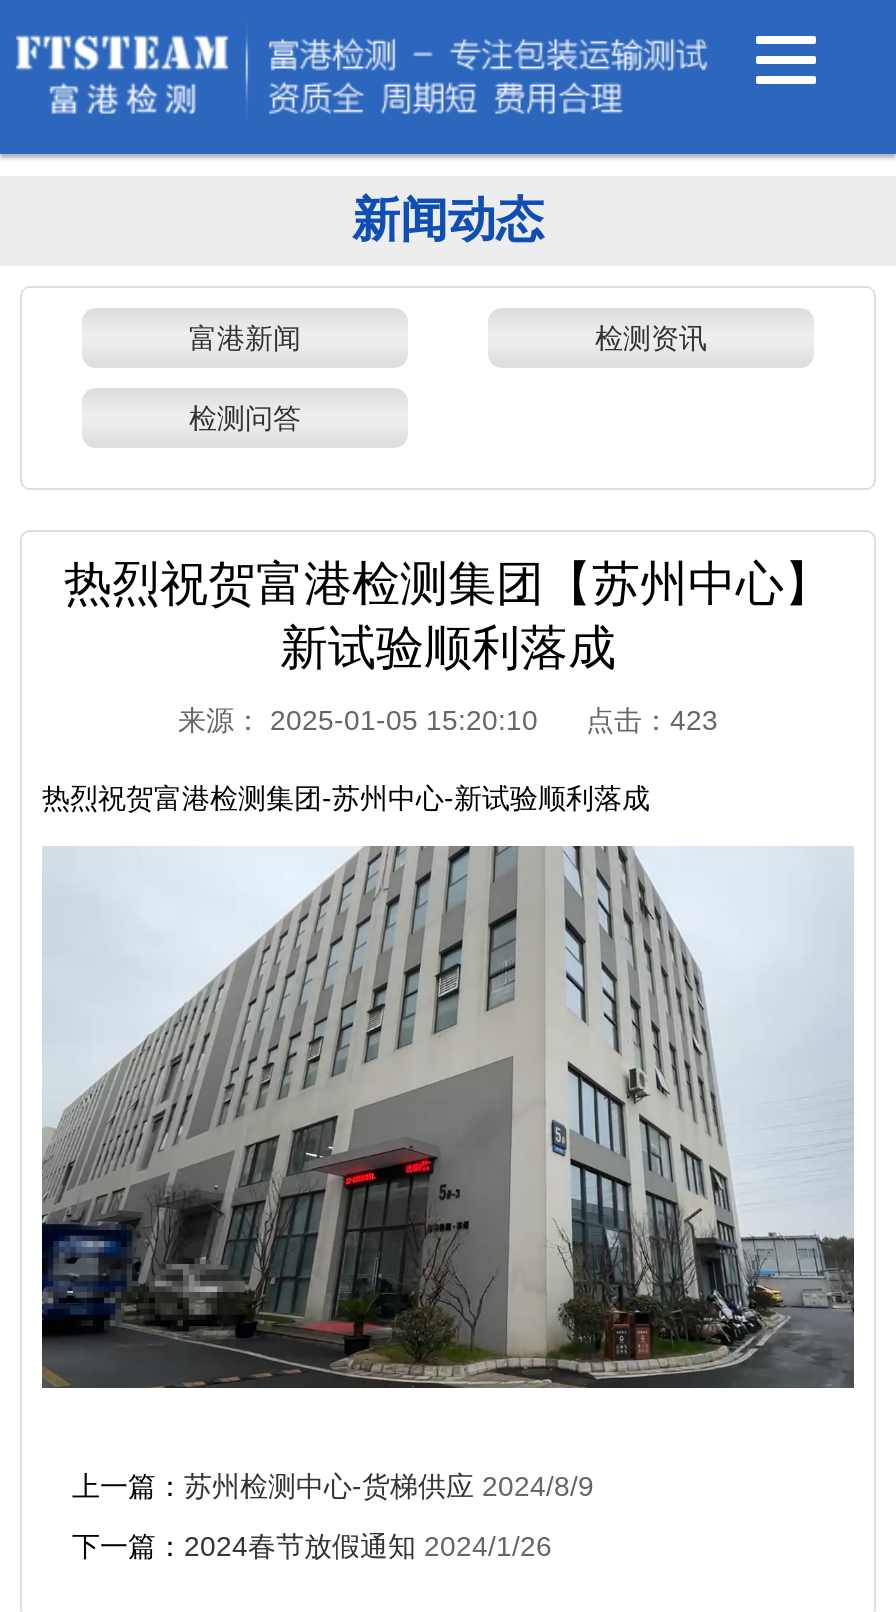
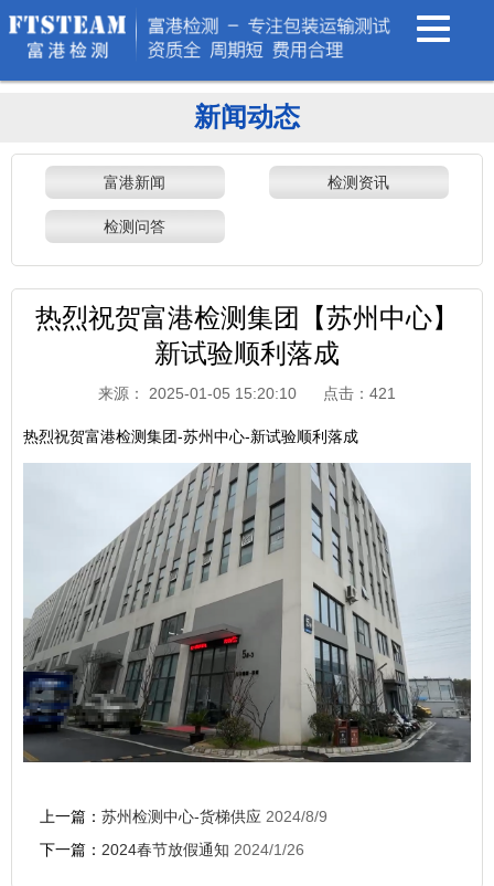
[178,704,718,736] 来源：2025-01-05 15:20:10 点击：423 -> [98,384,396,402] 来源：2025-01-05 15:20:10 点击：421

